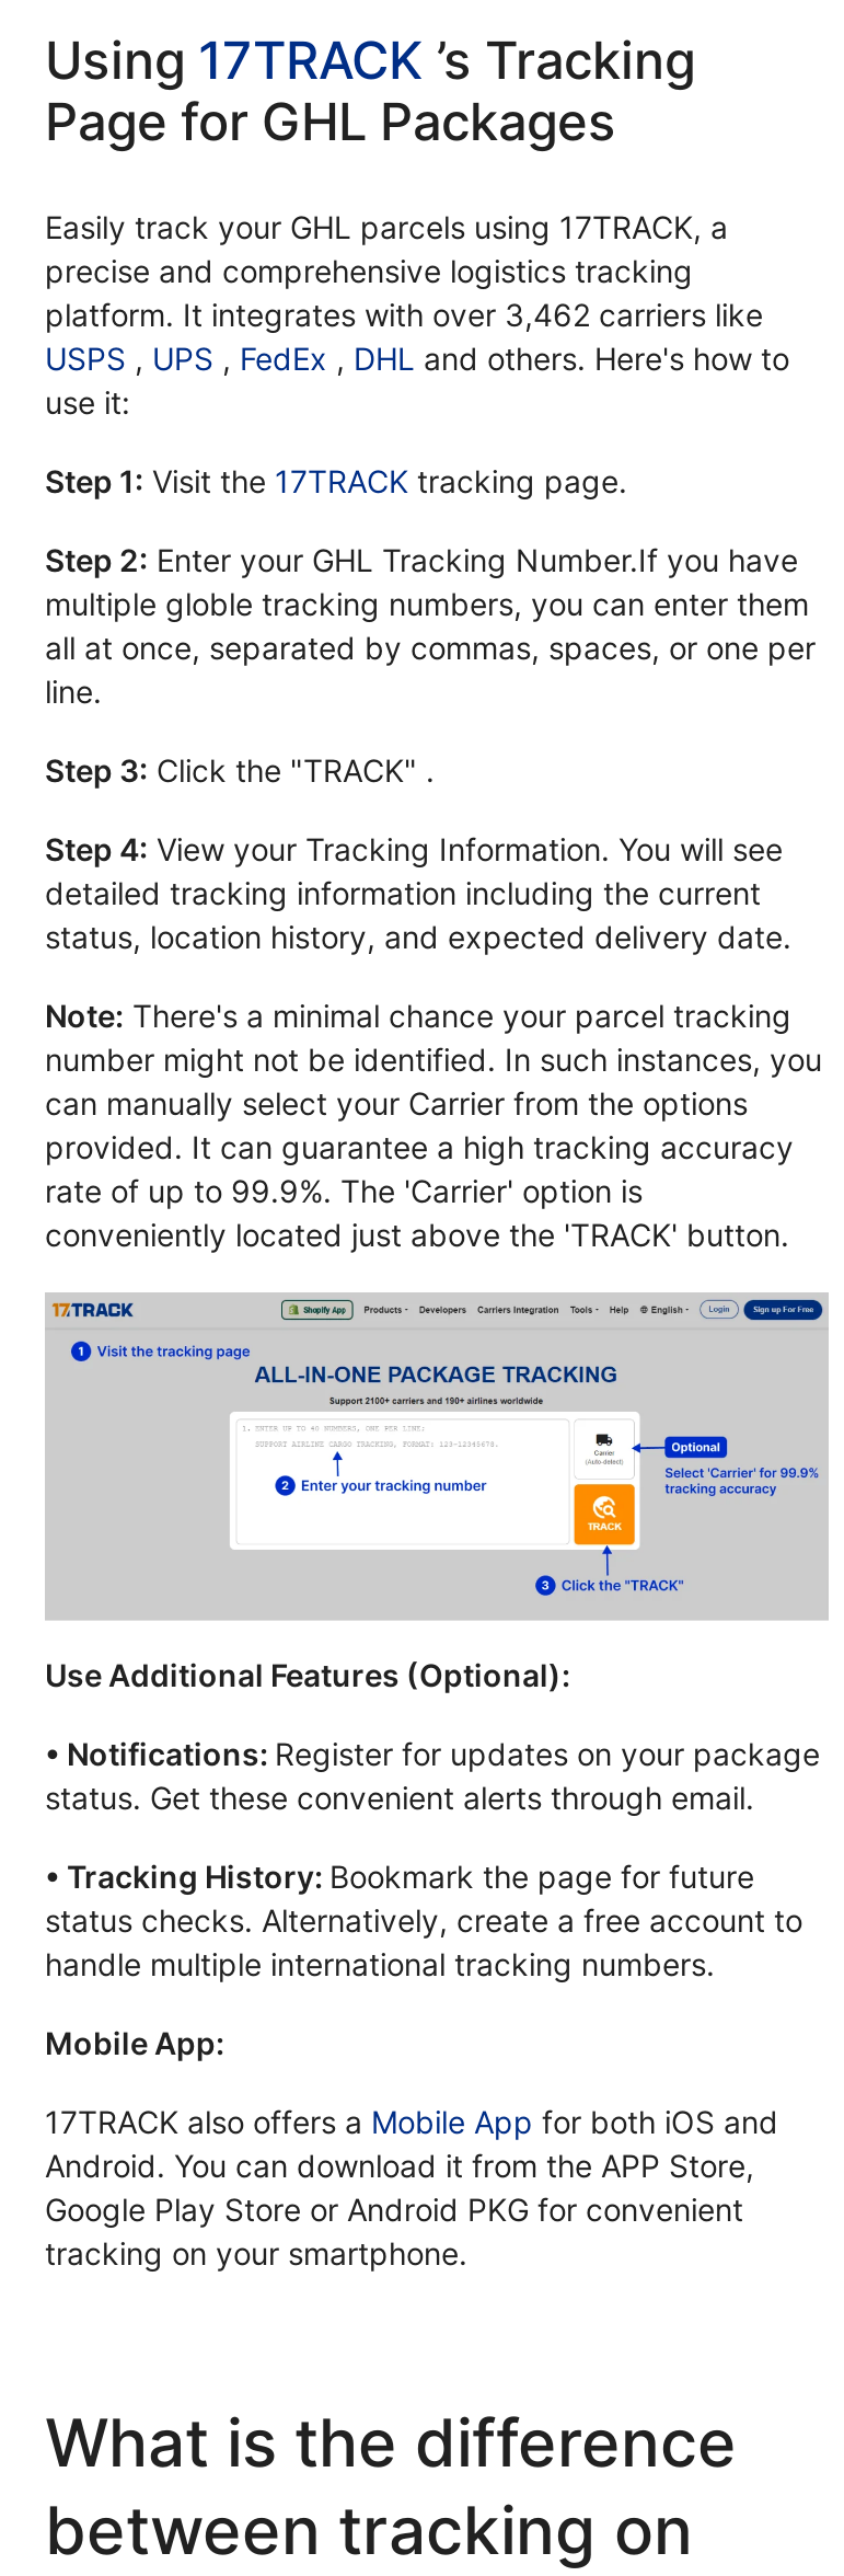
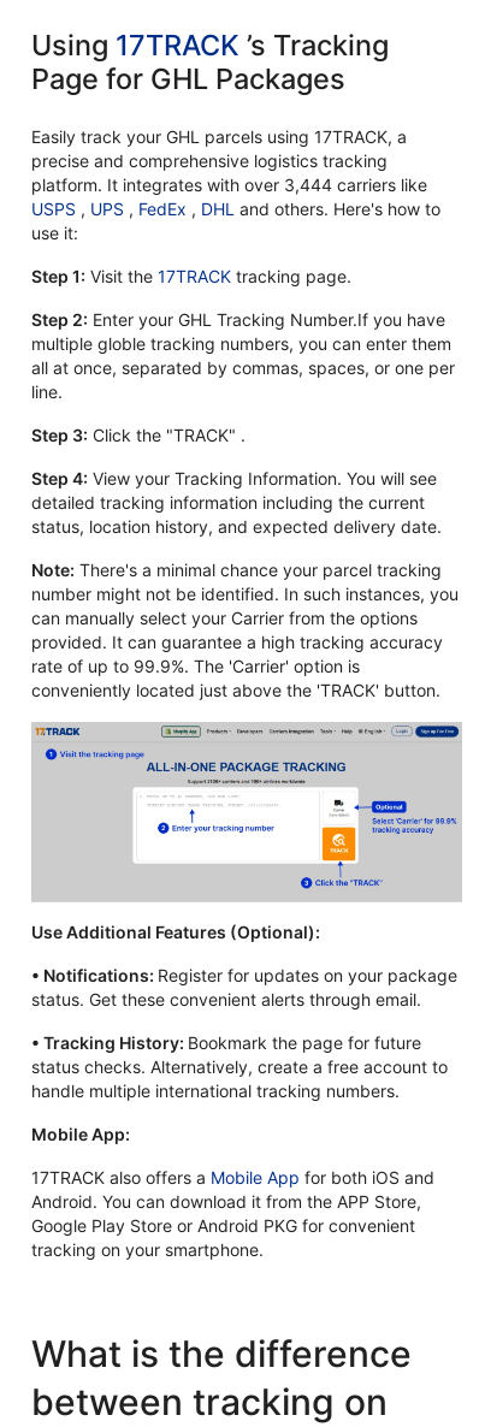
[45,296,763,333] platform. It integrates with over 3,462 carriers like -> [31,174,427,195] platform. It integrates with over 3,444 carriers like

